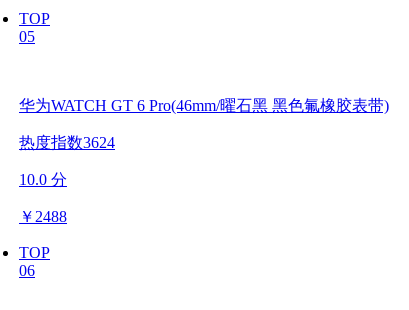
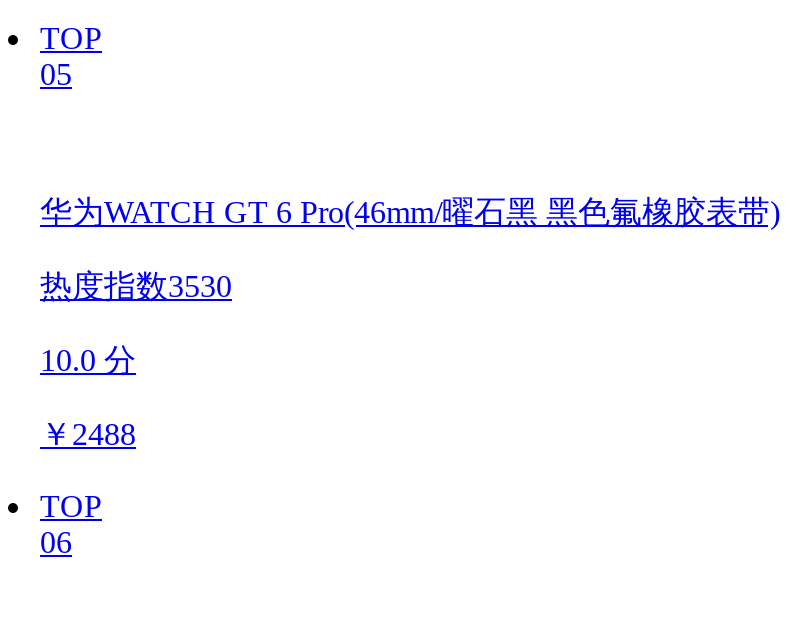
[19,134,115,151] 热度指数3624 -> [40,269,232,303] 热度指数3530

